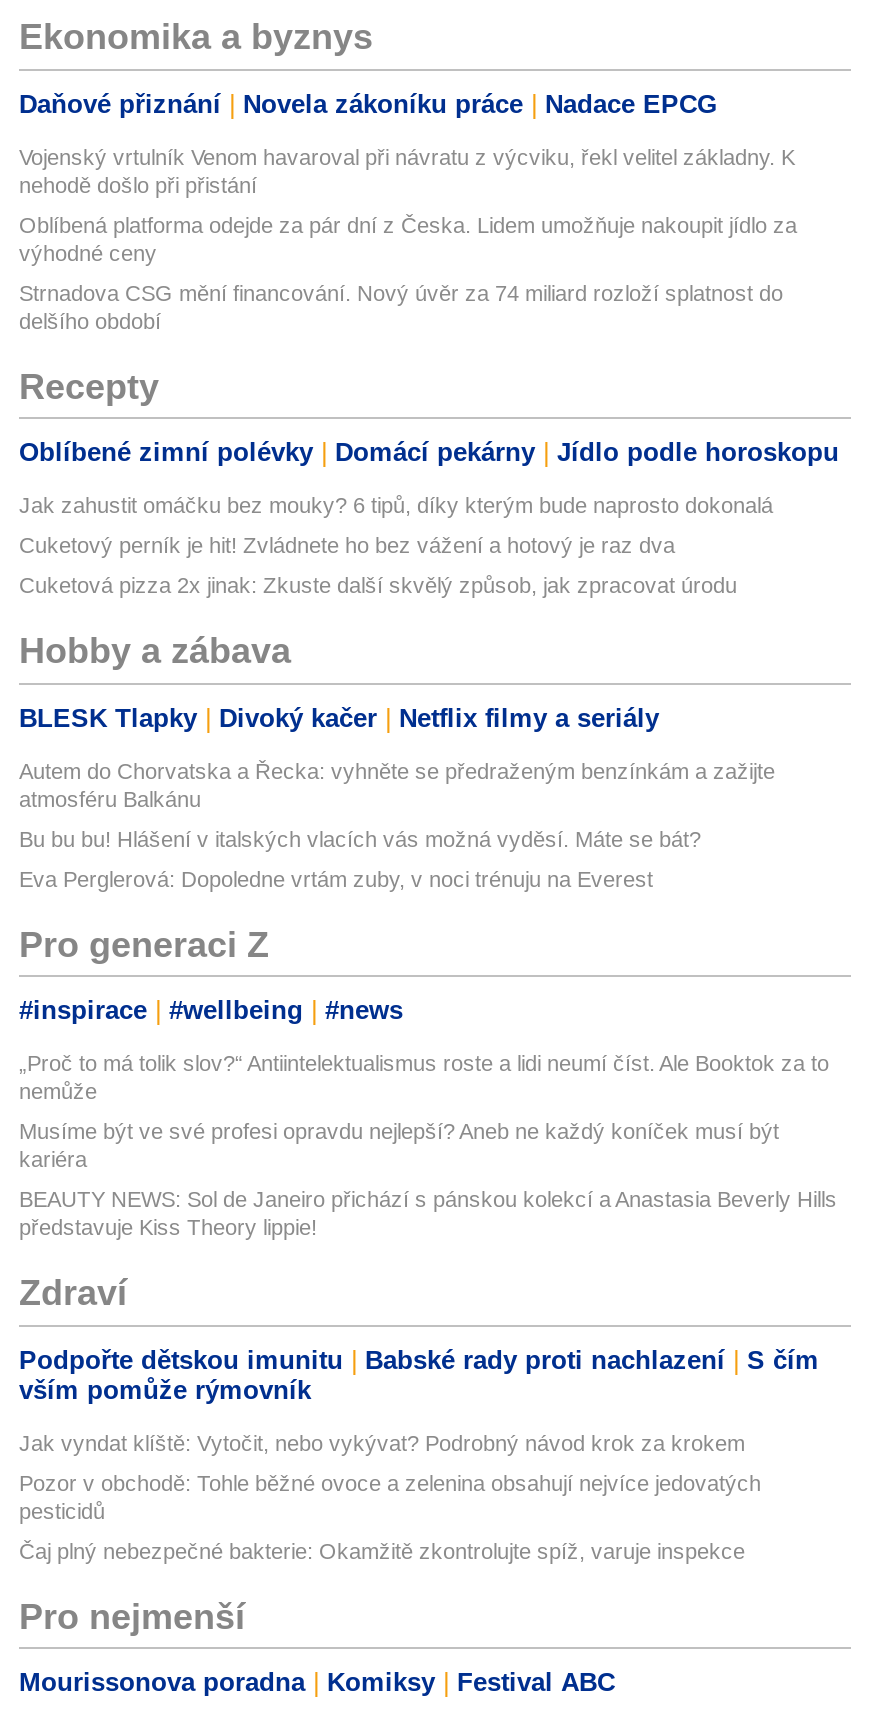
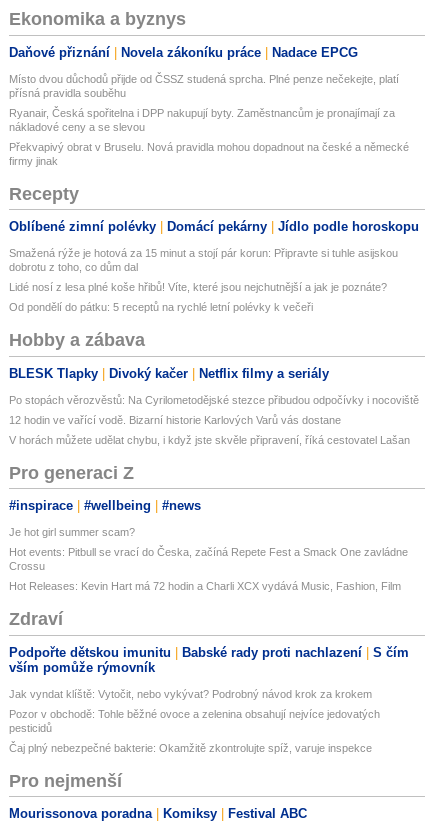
[19,145,795,197] Vojenský vrtulník Venom havaroval při návratu z výcviku, řekl velitel základny. K | nehodě došlo při přistání -> [9,73,399,99] Místo dvou důchodů přijde od ČSSZ studená sprcha. Plné penze nečekejte, platí | přísná pravidla souběhu
[19,213,797,265] Oblíbená platforma odejde za pár dní z Česka. Lidem umožňuje nakoupit jídlo za | výhodné ceny -> [9,107,395,133] Ryanair, Česká spořitelna i DPP nakupují byty. Zaměstnancům je pronajímají za | nákladové ceny a se slevou
[19,281,783,333] Strnadova CSG mění financování. Nový úvěr za 74 miliard rozloží splatnost do | delšího období -> [9,141,409,167] Překvapivý obrat v Bruselu. Nová pravidla mohou dopadnout na české a německé | firmy jinak
[19,494,773,518] Jak zahustit omáčku bez mouky? 6 tipů, díky kterým bude naprosto dokonalá -> [9,247,398,273] Smažená rýže je hotová za 15 minut a stojí pár korun: Připravte si tuhle asijskou | dobrotu z toho, co dům dal
[19,534,675,558] Cuketový perník je hit! Zvládnete ho bez vážení a hotový je raz dva -> [9,281,387,293] Lidé nosí z lesa plné koše hřibů! Víte, které jsou nejchutnější a jak je poznáte?
[19,574,737,598] Cuketová pizza 2x jinak: Zkuste další skvělý způsob, jak zpracovat úrodu -> [9,301,313,313] Od pondělí do pátku: 5 receptů na rychlé letní polévky k večeři
[19,759,775,811] Autem do Chorvatska a Řecka: vyhněte se předraženým benzínkám a zažijte | atmosféru Balkánu -> [9,394,419,406] Po stopách věrozvěstů: Na Cyrilometodějské stezce přibudou odpočívky i nocoviště
[19,827,701,851] Bu bu bu! Hlášení v italských vlacích vás možná vyděsí. Máte se bát? -> [9,414,341,426] 12 hodin ve vařící vodě. Bizarní historie Karlových Varů vás dostane
[19,867,653,891] Eva Perglerová: Dopoledne vrtám zuby, v noci trénuju na Everest -> [9,434,410,446] V horách můžete udělat chybu, i když jste skvěle připravení, říká cestovatel Lašan
[19,1052,829,1104] „Proč to má tolik slov?“ Antiintelektualismus roste a lidi neumí číst. Ale Booktok za to | nemůže -> [9,526,135,538] Je hot girl summer scam?
[19,1120,779,1172] Musíme být ve své profesi opravdu nejlepší? Aneb ne každý koníček musí být | kariéra -> [9,546,408,572] Hot events: Pitbull se vrací do Česka, začíná Repete Fest a Smack One zavládne | Crossu
[19,1188,837,1240] BEAUTY NEWS: Sol de Janeiro přichází s pánskou kolekcí a Anastasia Beverly Hills | představuje Kiss Theory lippie! -> [9,580,401,592] Hot Releases: Kevin Hart má 72 hodin a Charli XCX vydává Music, Fashion, Film

